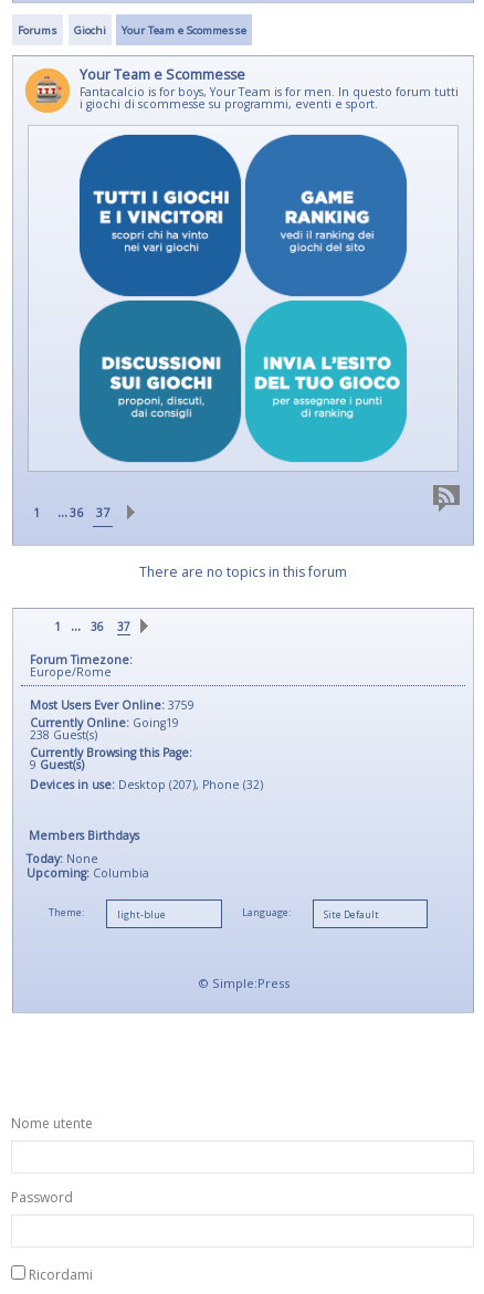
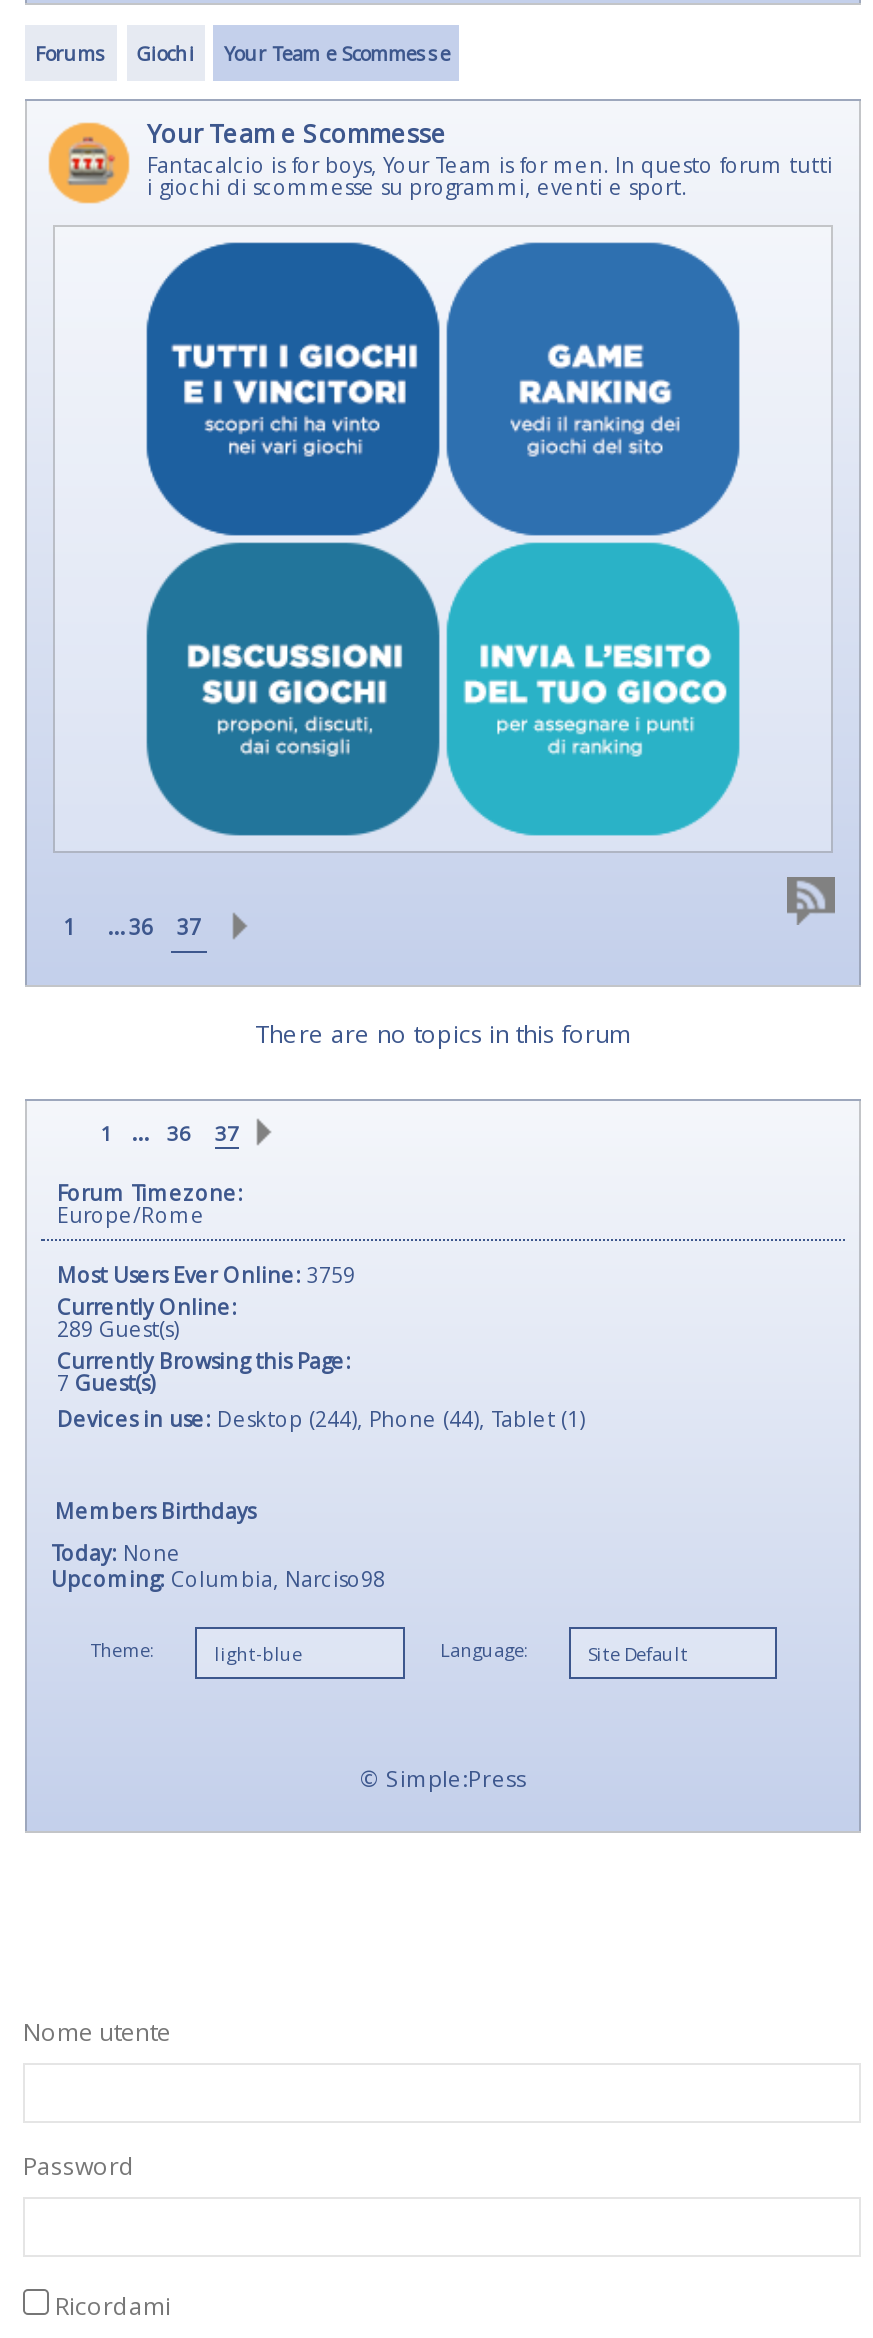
[30,715,179,743] Currently Online: Going19 | 238Guest(s) -> [57,1293,237,1343] Currently Online: | 289Guest(s)
[30,757,263,792] 9Guest(s) | Devices in use: Desktop (207), Phone (32) -> [57,1369,585,1433] 7Guest(s) | Devices in use: Desktop (244), Phone (44), Tablet (1)
[27,865,149,881] Upcoming: Columbia -> [51,1565,385,1593] Upcoming: Columbia, Narciso98

